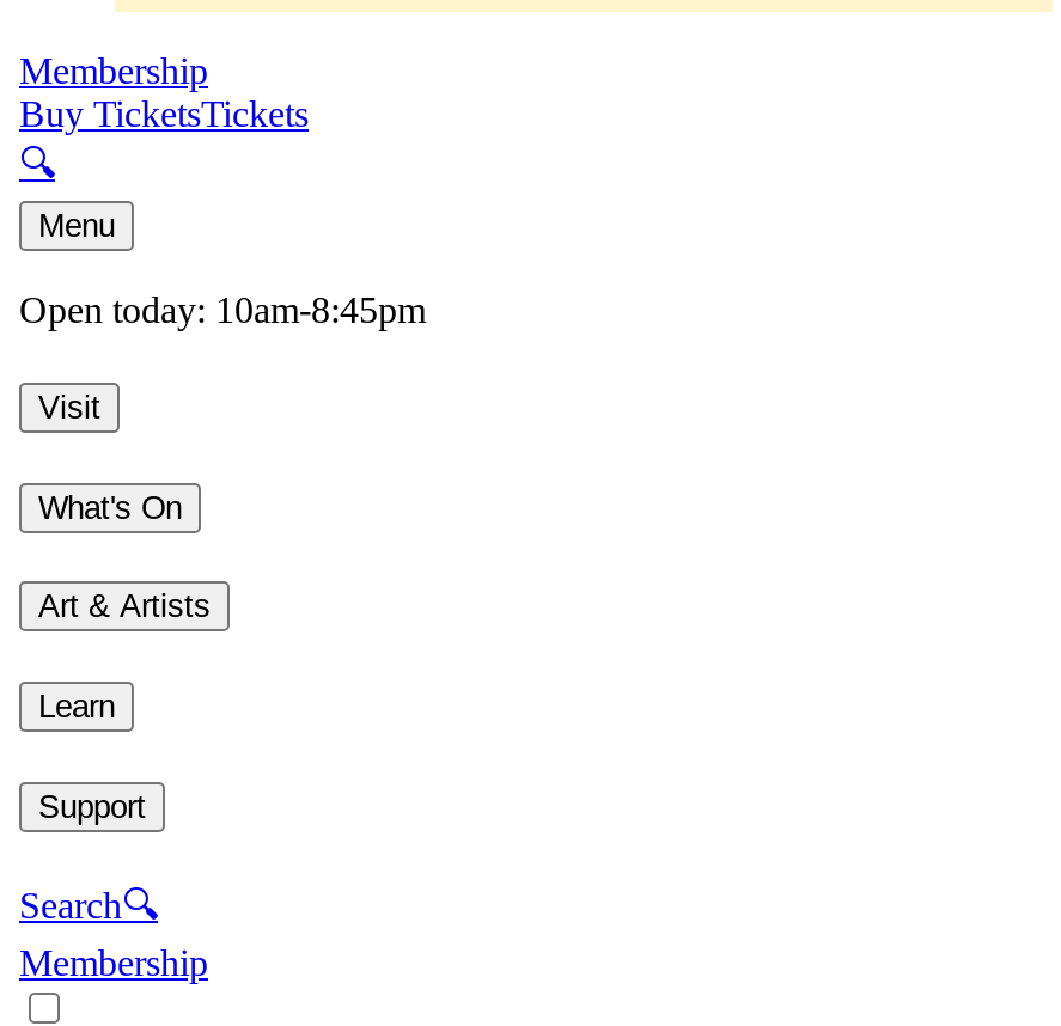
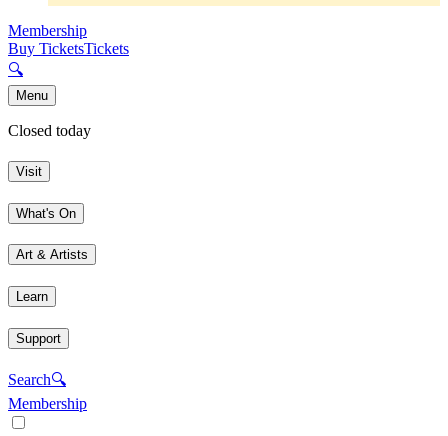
[19,290,426,331] Open today: 10am-8:45pm -> [8,122,91,139] Closed today

